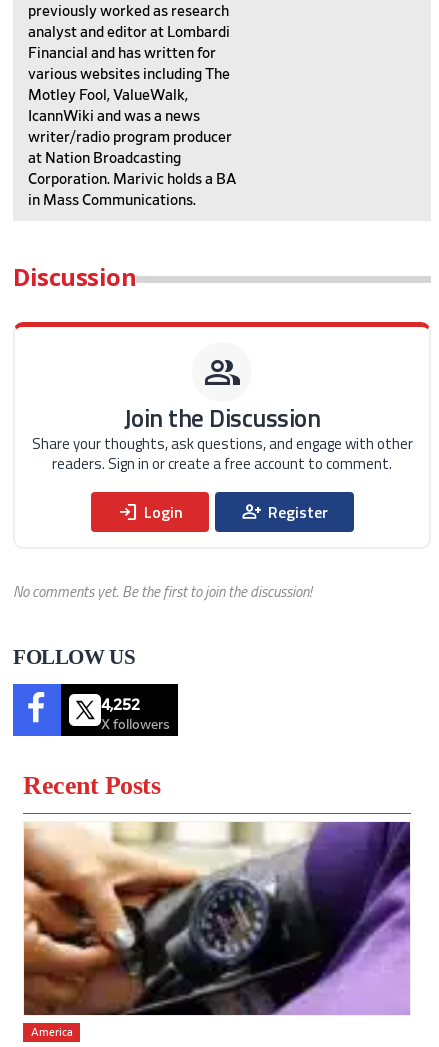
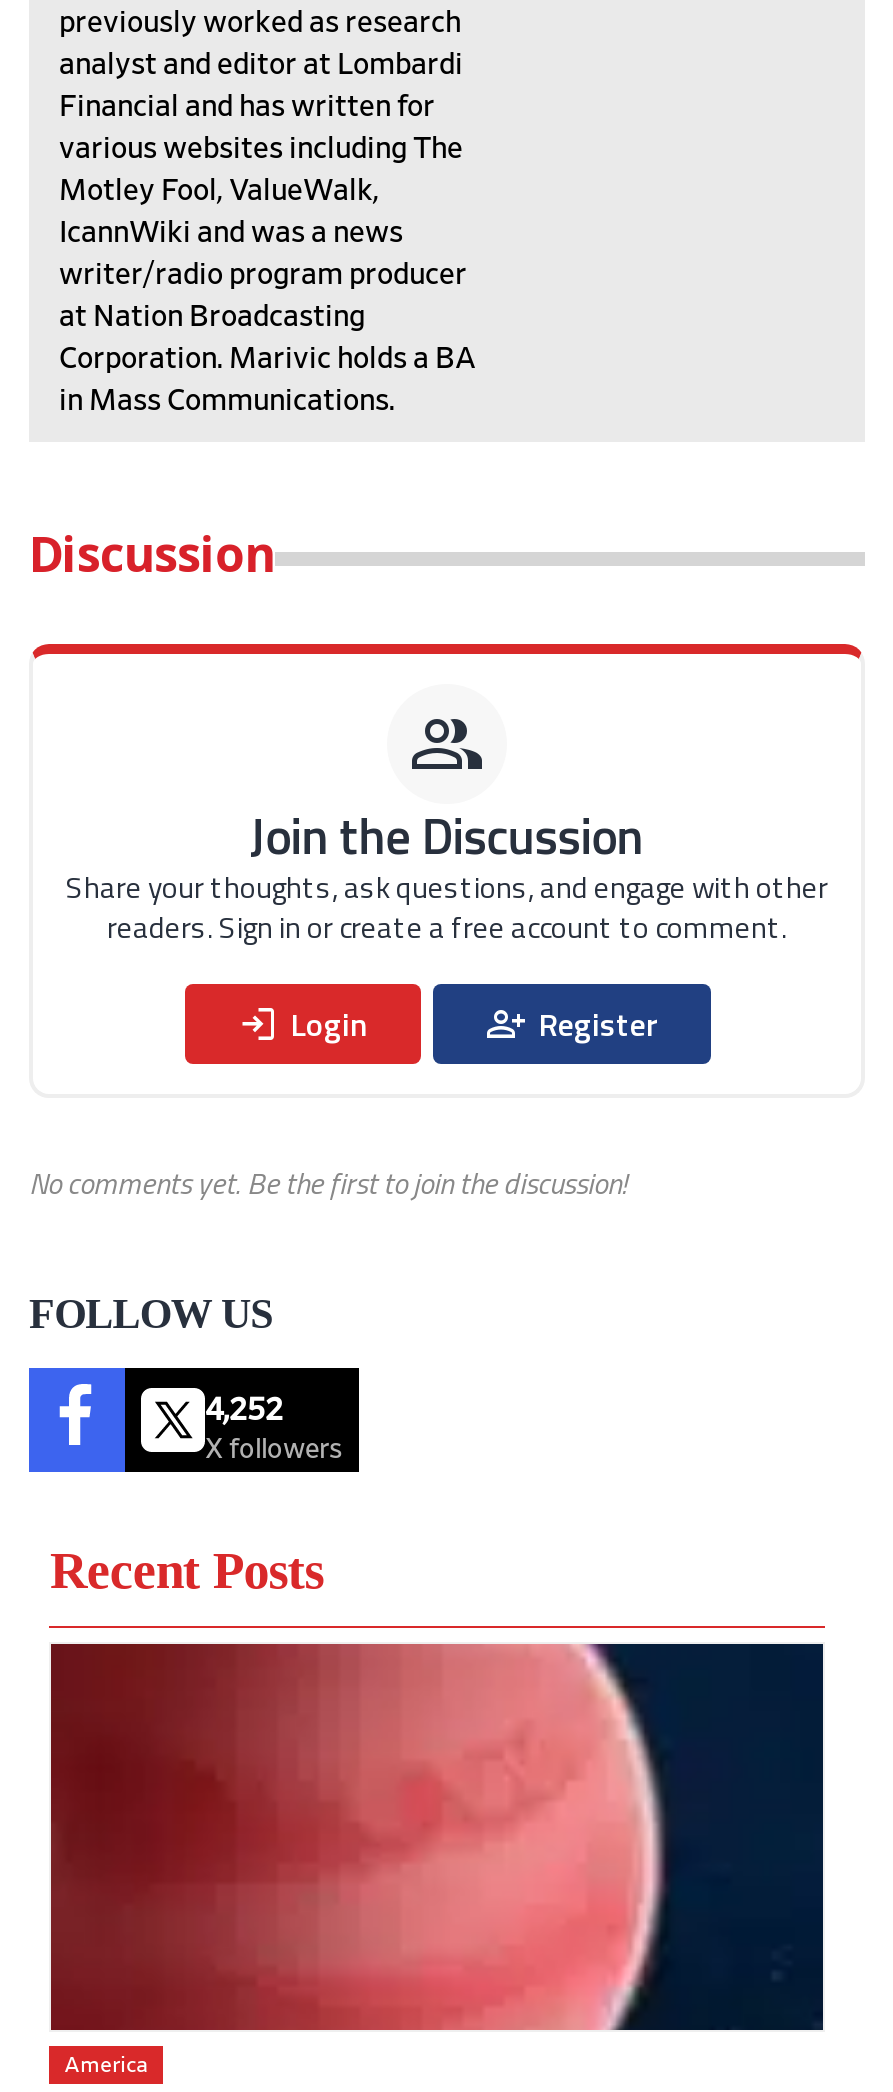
[23,821,411,1016] [image] -> [49,1642,825,2032] [image]

